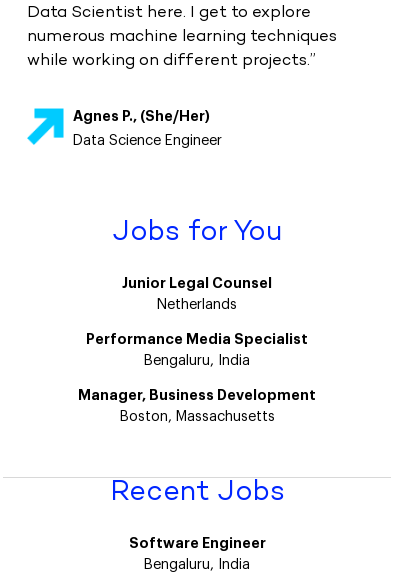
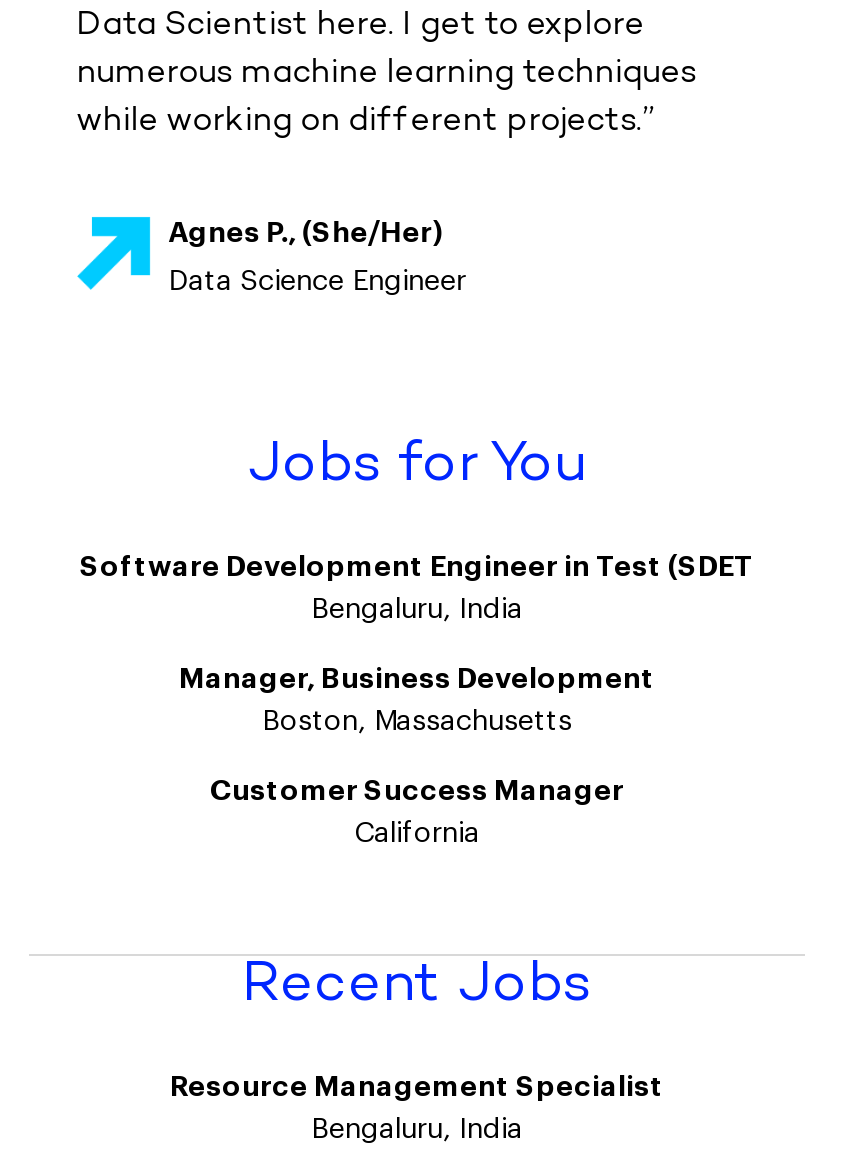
[86,276,308,347] Junior Legal Counsel | Netherlands | Performance Media Specialist -> [80,551,754,581] Software Development Engineer in Test (SDET
moved [78,353,316,424] -> [179,593,655,735]: Bengaluru, India | Manager, Business Development | Boston, Massachusetts
none -> [210,775,624,847] Customer Success Manager | California
[128,536,265,551] Software Engineer -> [170,1071,664,1101] Resource Management Specialist

